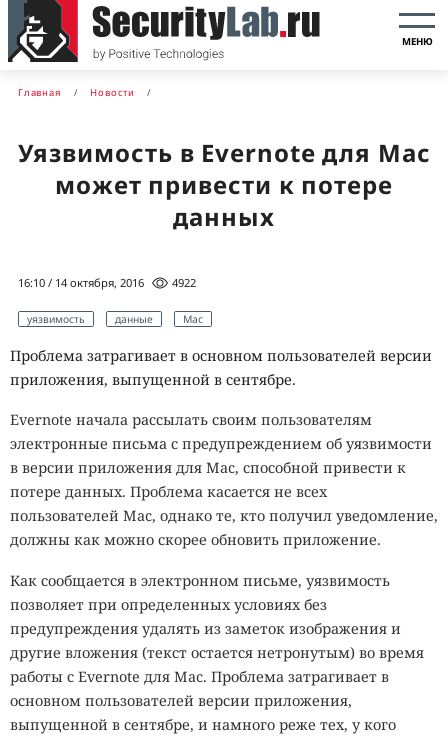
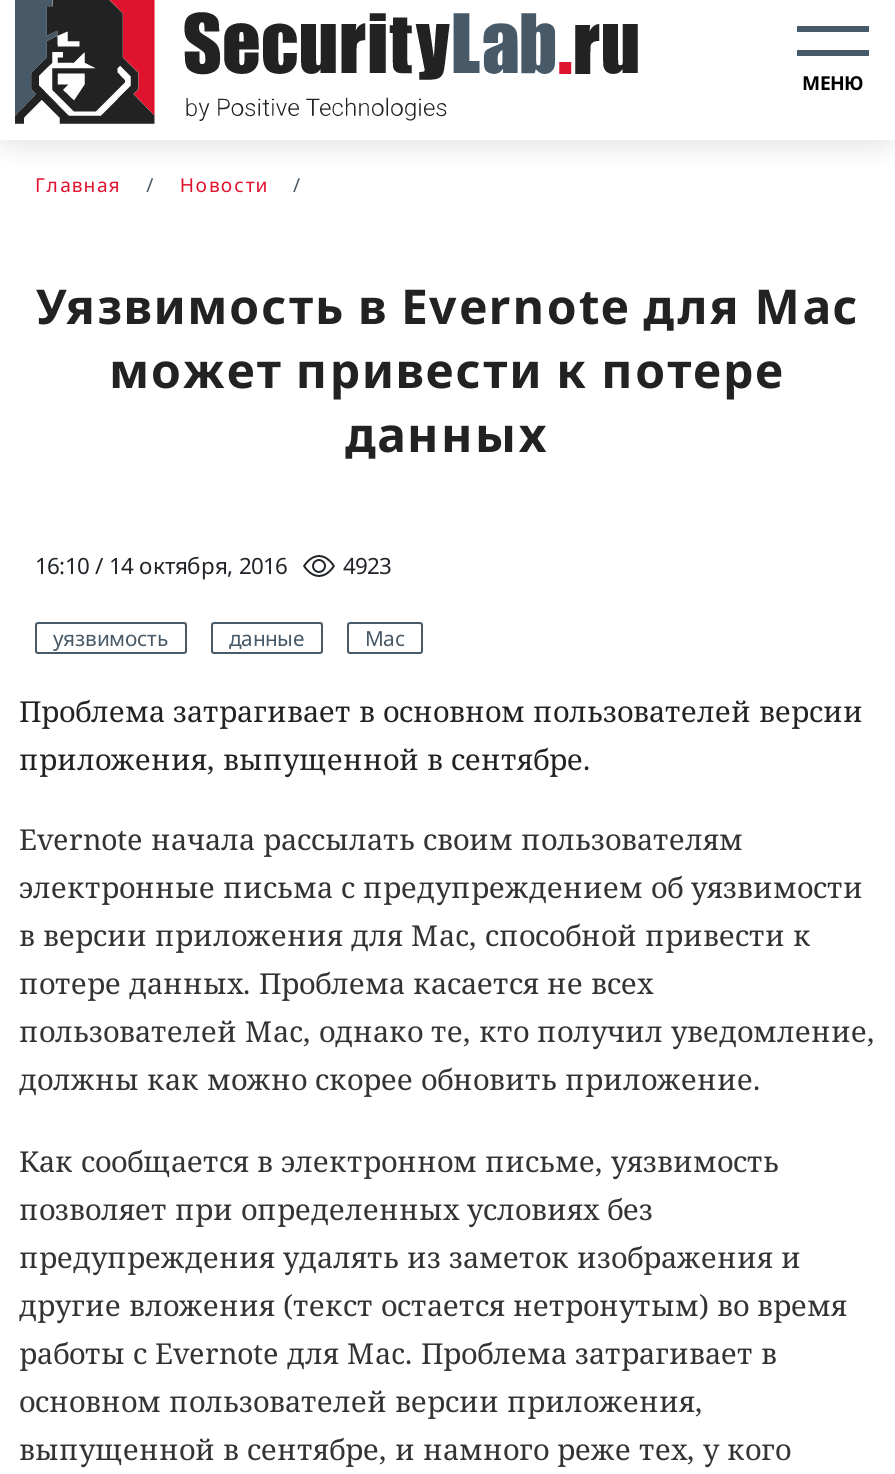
[18,275,196,290] 16:10 / 14 октября, 2016 4922 -> [35,549,391,579] 16:10 / 14 октября, 2016 4923

